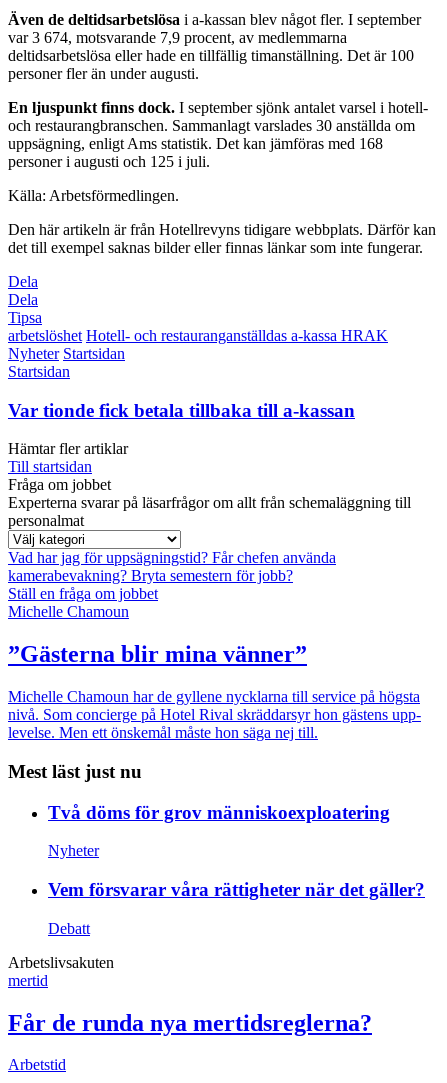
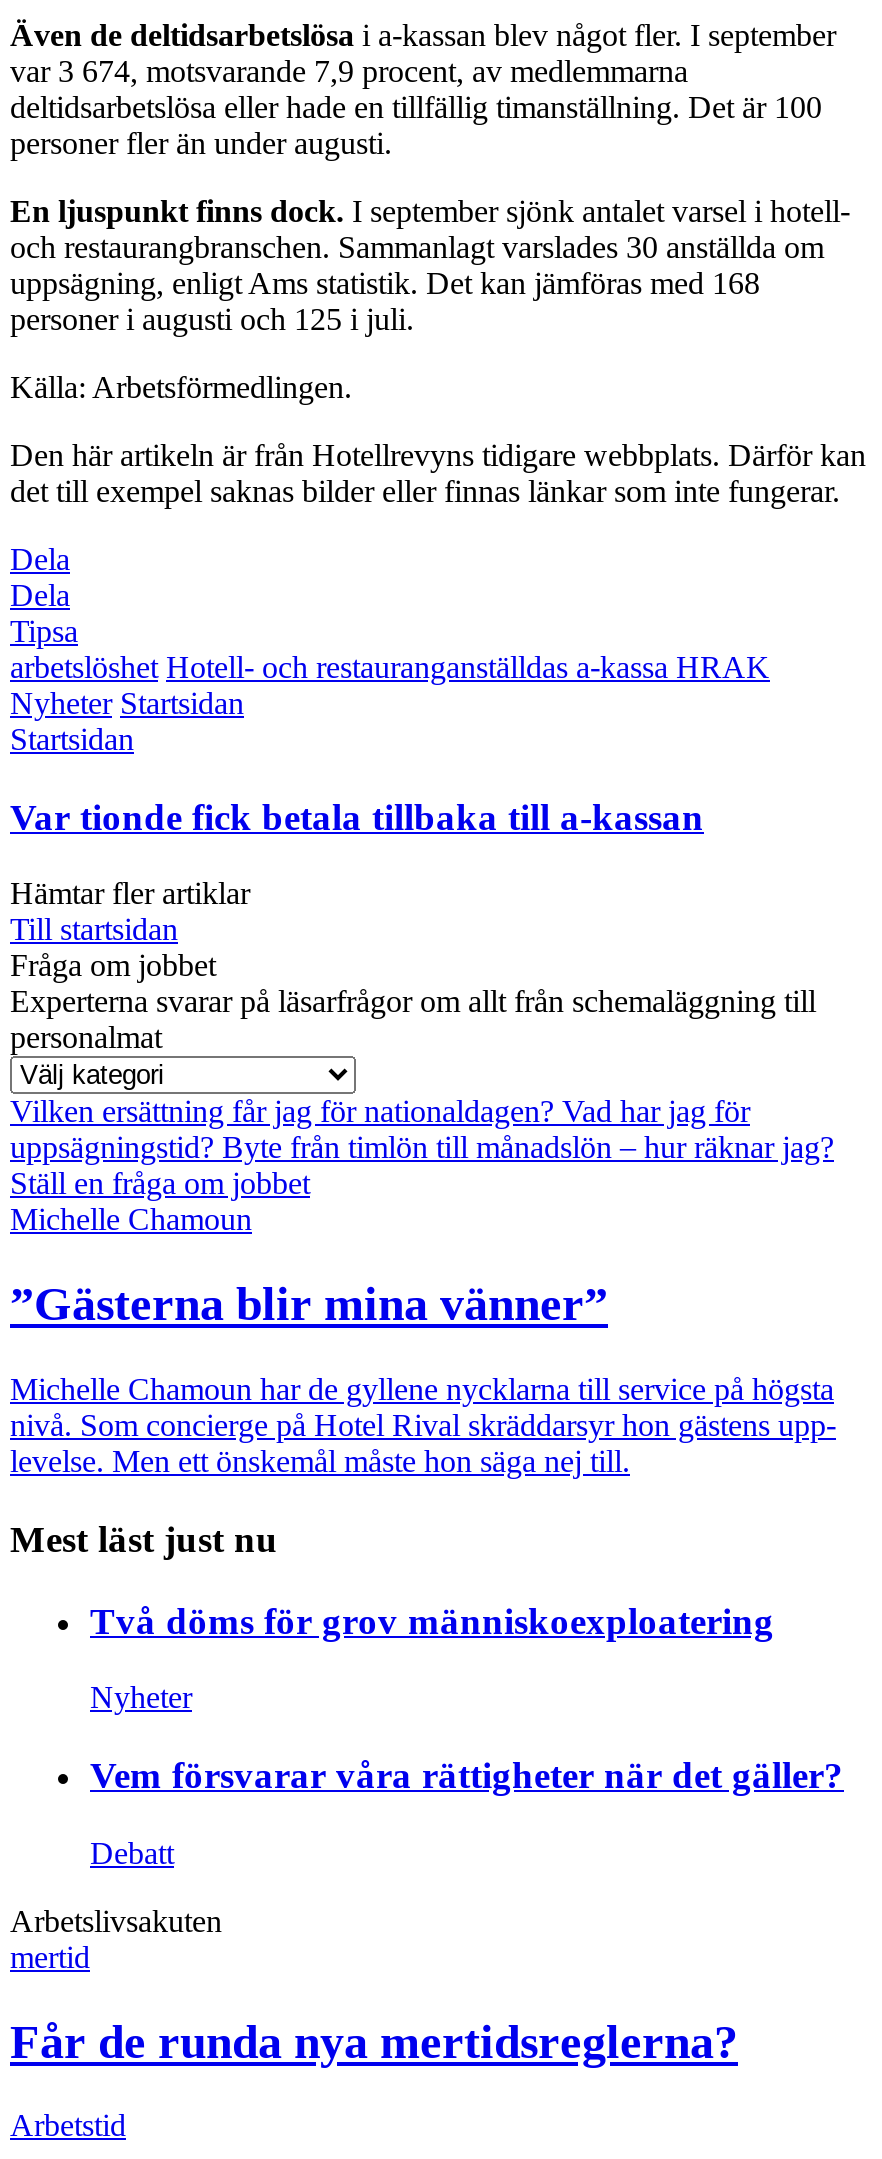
[8,549,336,584] Vad har jag för uppsägningstid? Får chefen använda | kamerabevakning?Bryta semestern för jobb? -> [10,1094,834,1164] Vilken ersättning får jag för nationaldagen? Vad har jag för | uppsägningstid?Byte från timlön till månadslön – hur räknar jag?

